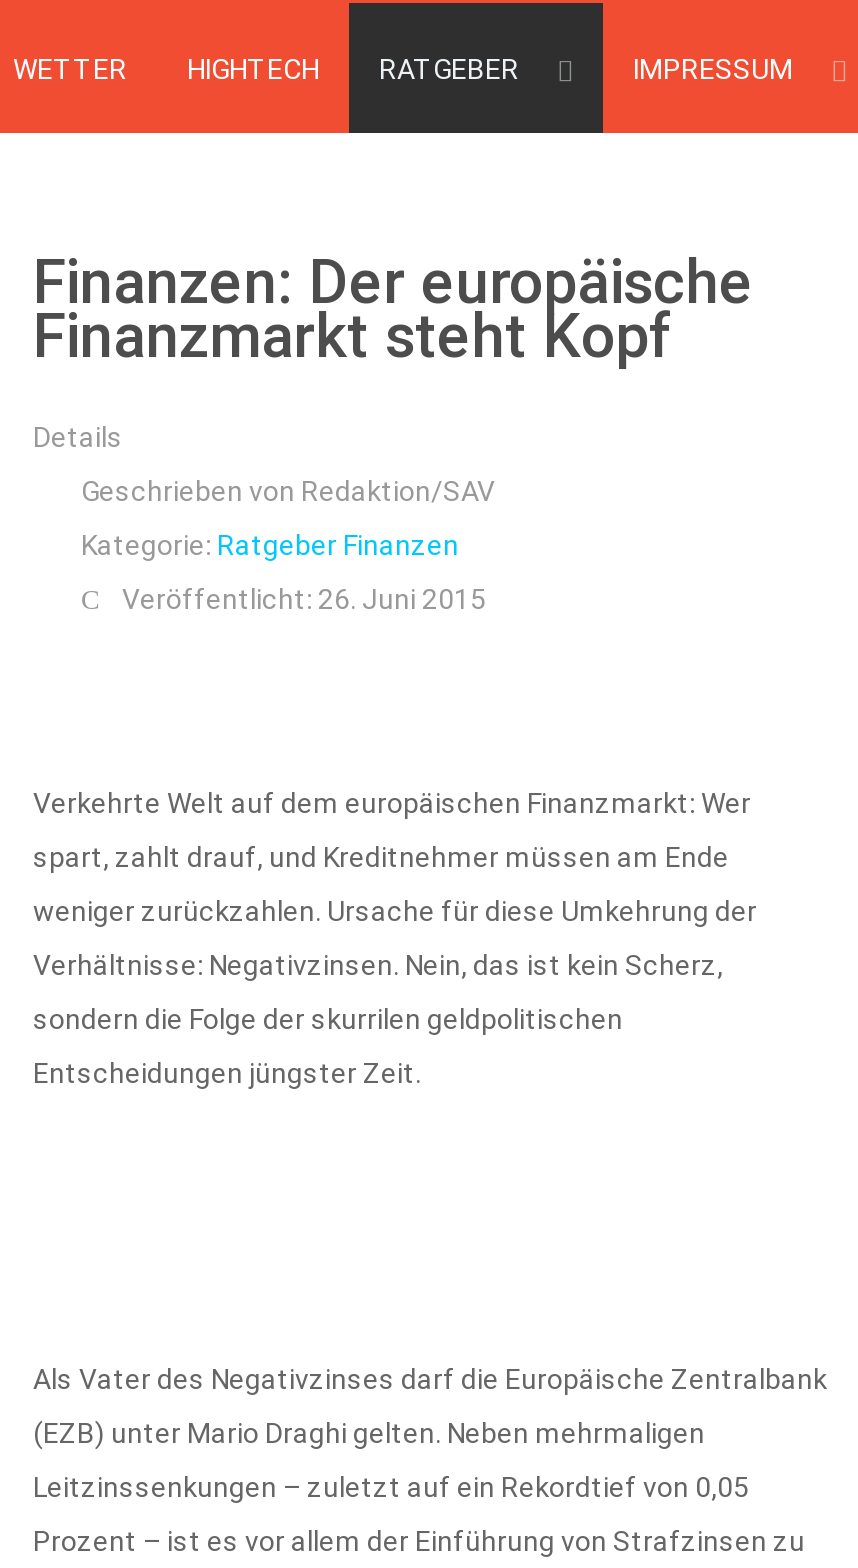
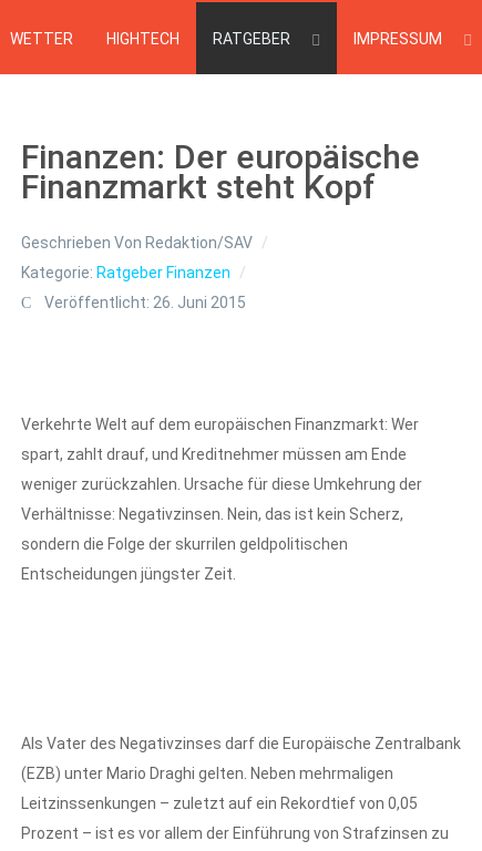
[33,421,495,507] Details | Geschrieben von Redaktion/SAV -> [21,234,253,251] Geschrieben Von Redaktion/SAV

